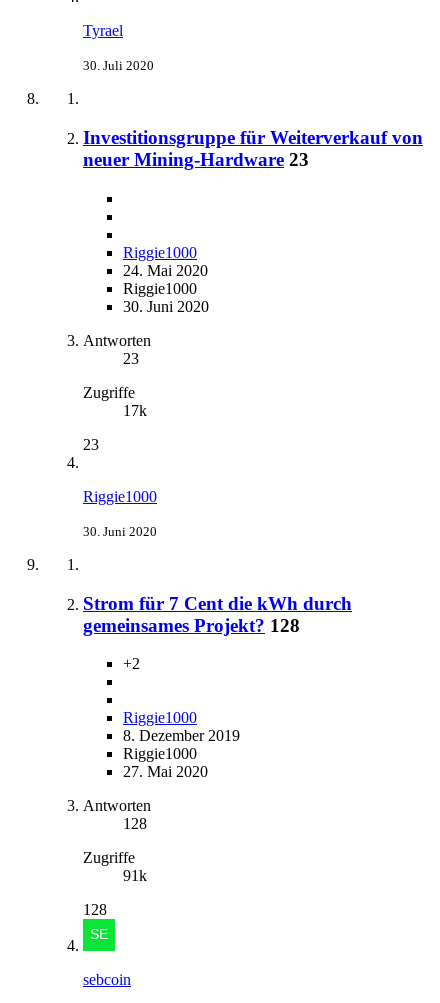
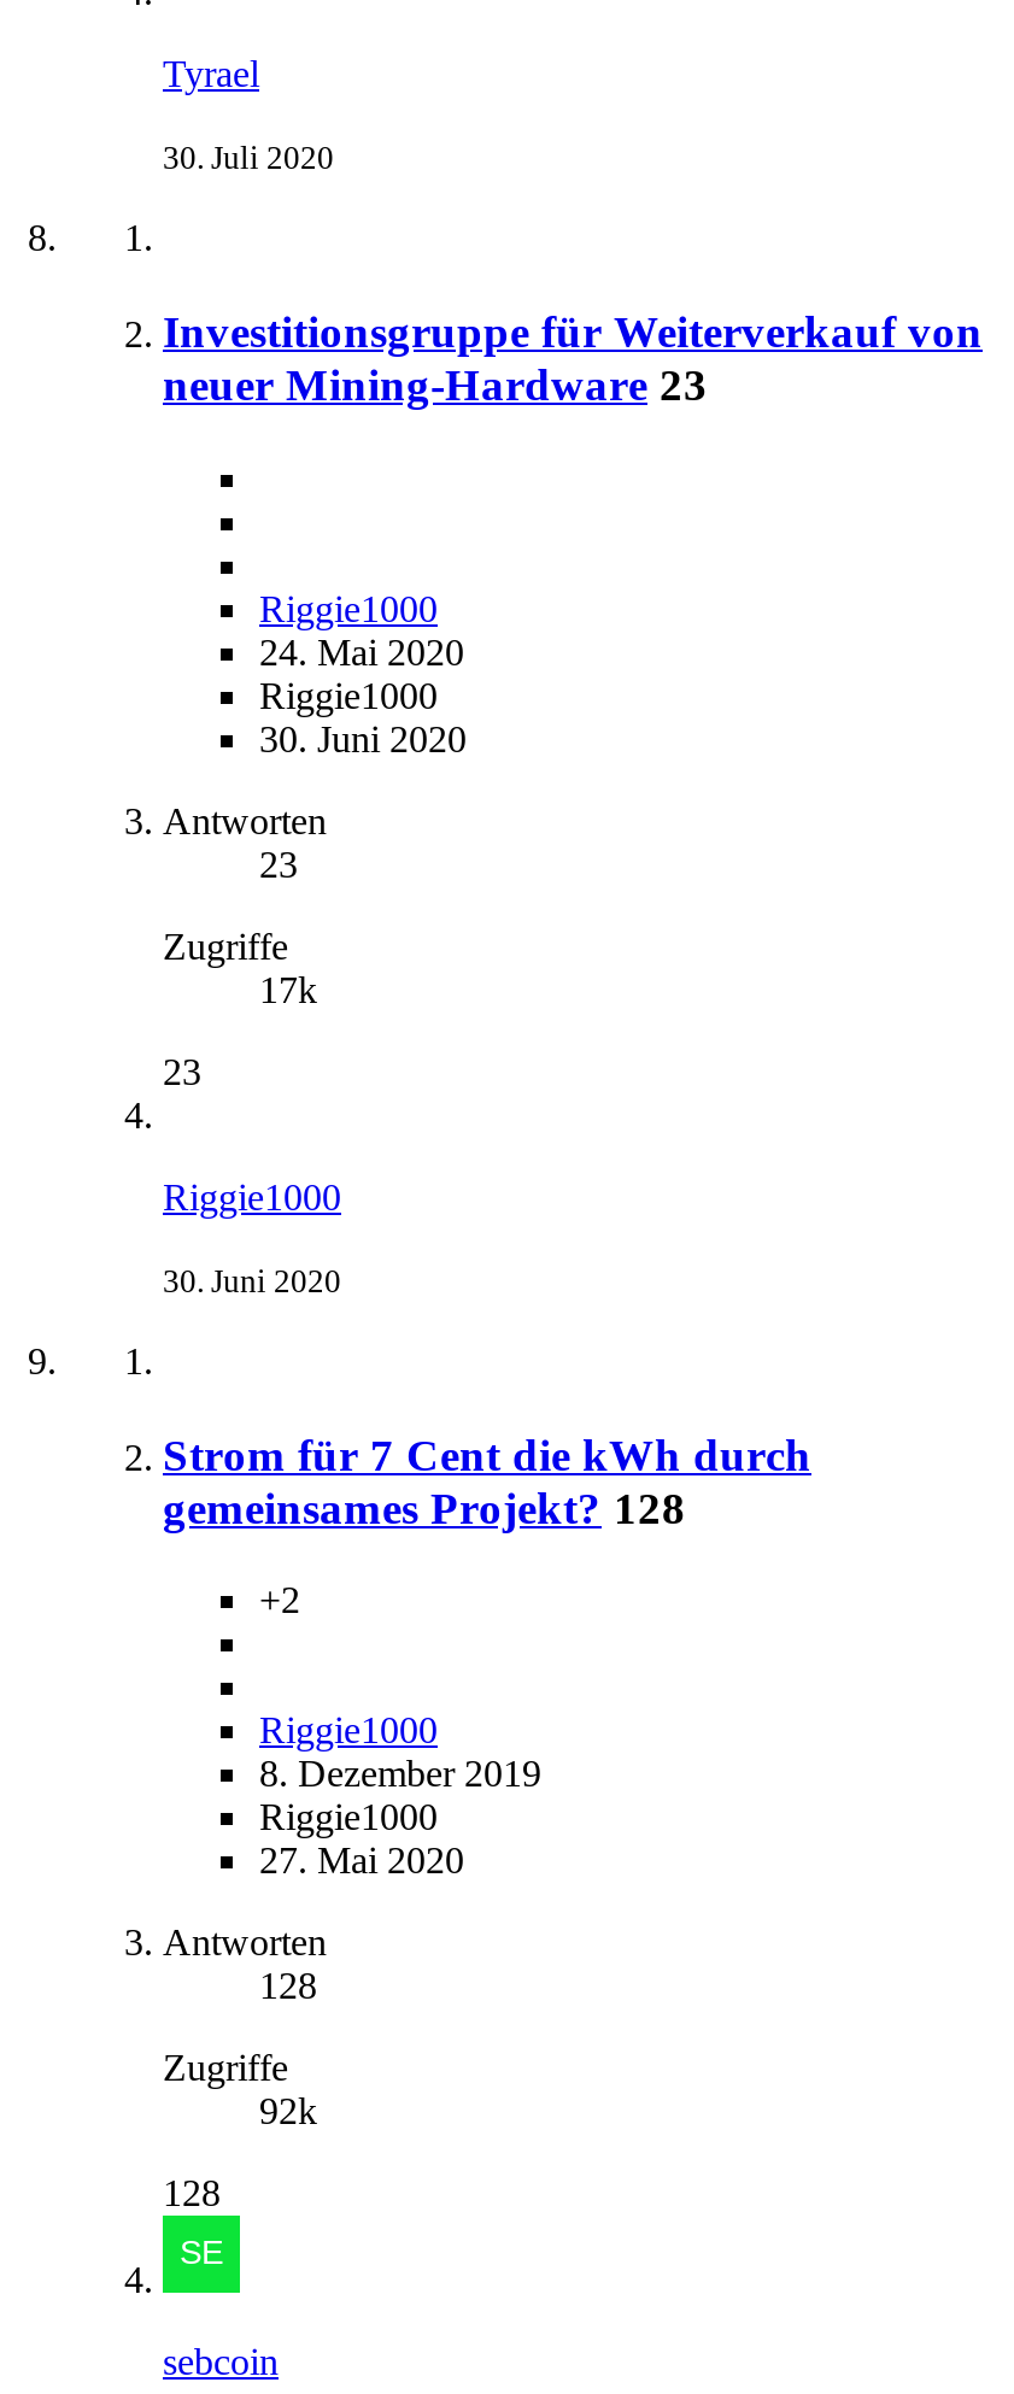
[123,867,147,884] 91k -> [259,2091,317,2132] 92k

